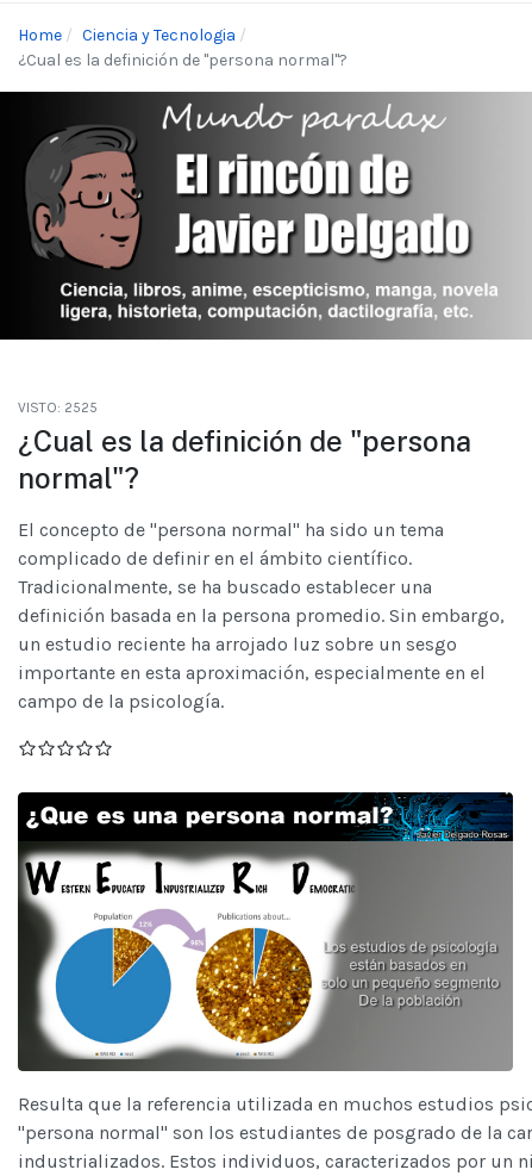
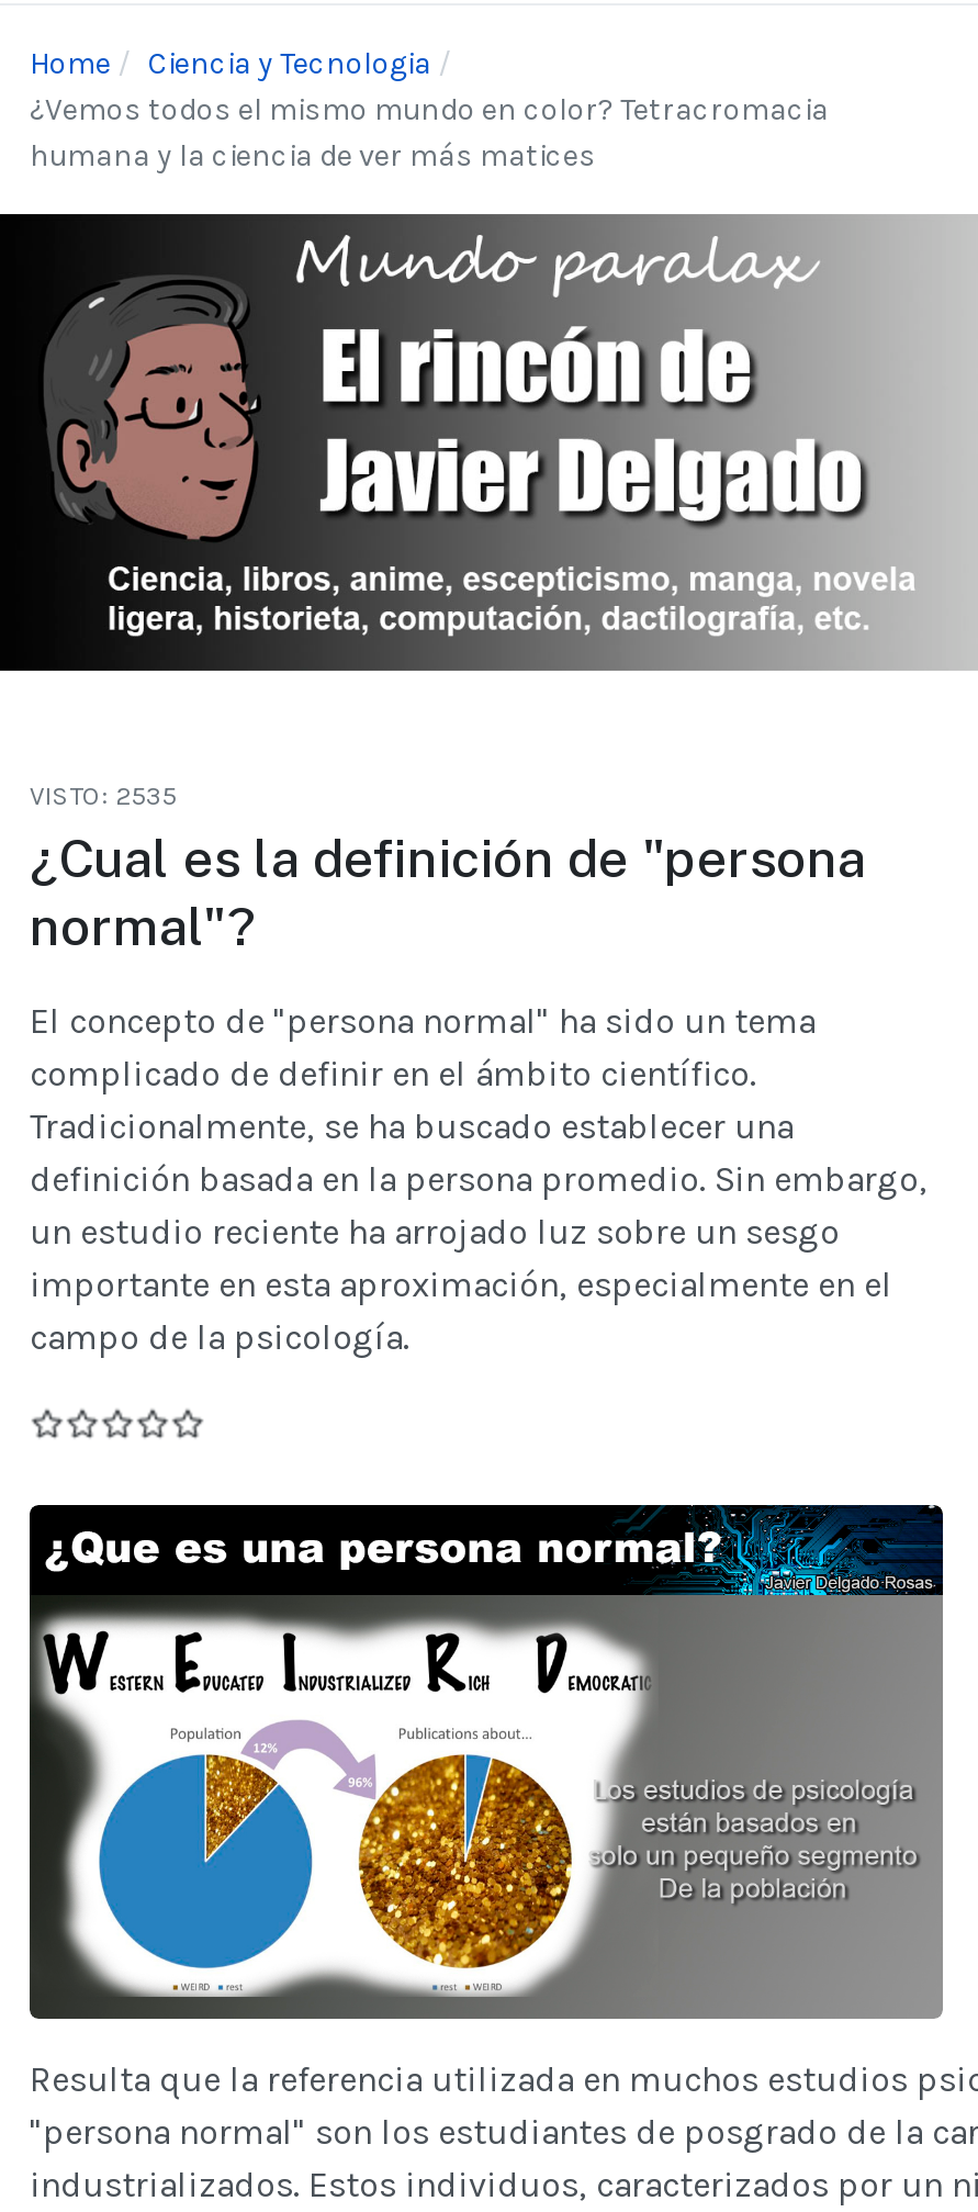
[18,50,348,71] ¿Cual es la definición de "persona normal"? -> [30,92,829,175] ¿Vemos todos el mismo mundo en color? Tetracromacia | humana y la ciencia de ver más matices
[18,399,98,415] VISTO: 2525 -> [30,780,177,811] VISTO: 2535

